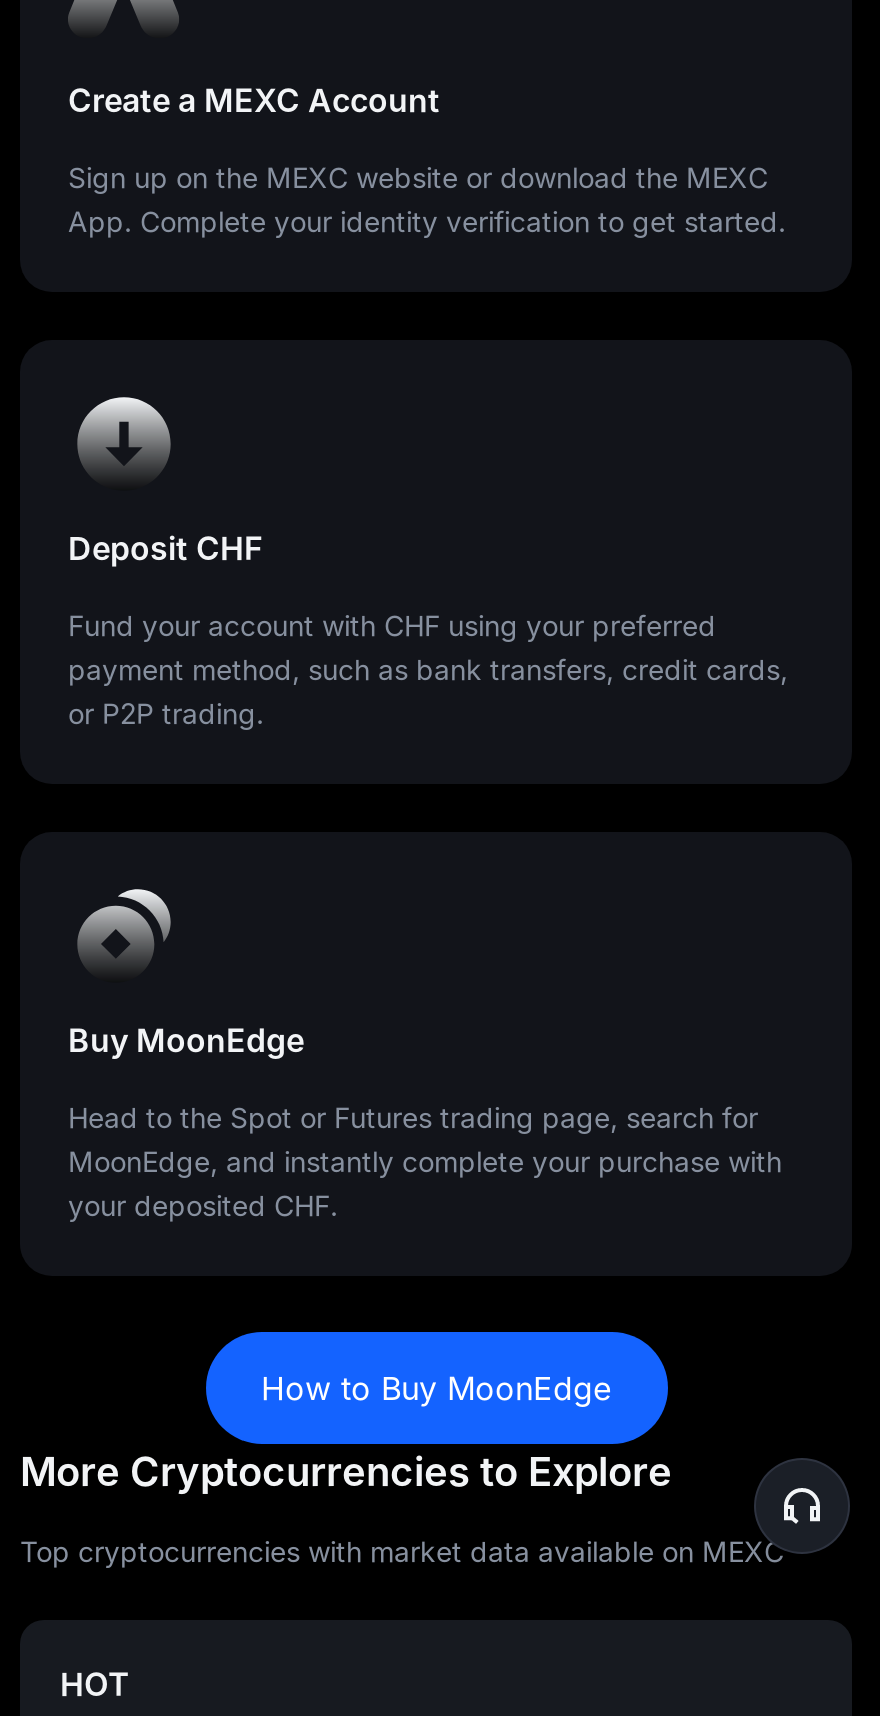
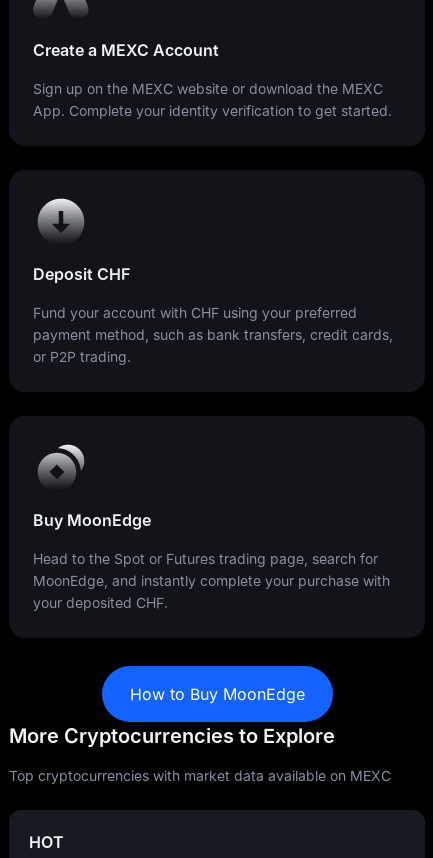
[754,1458,850,1554] [image] -> none

